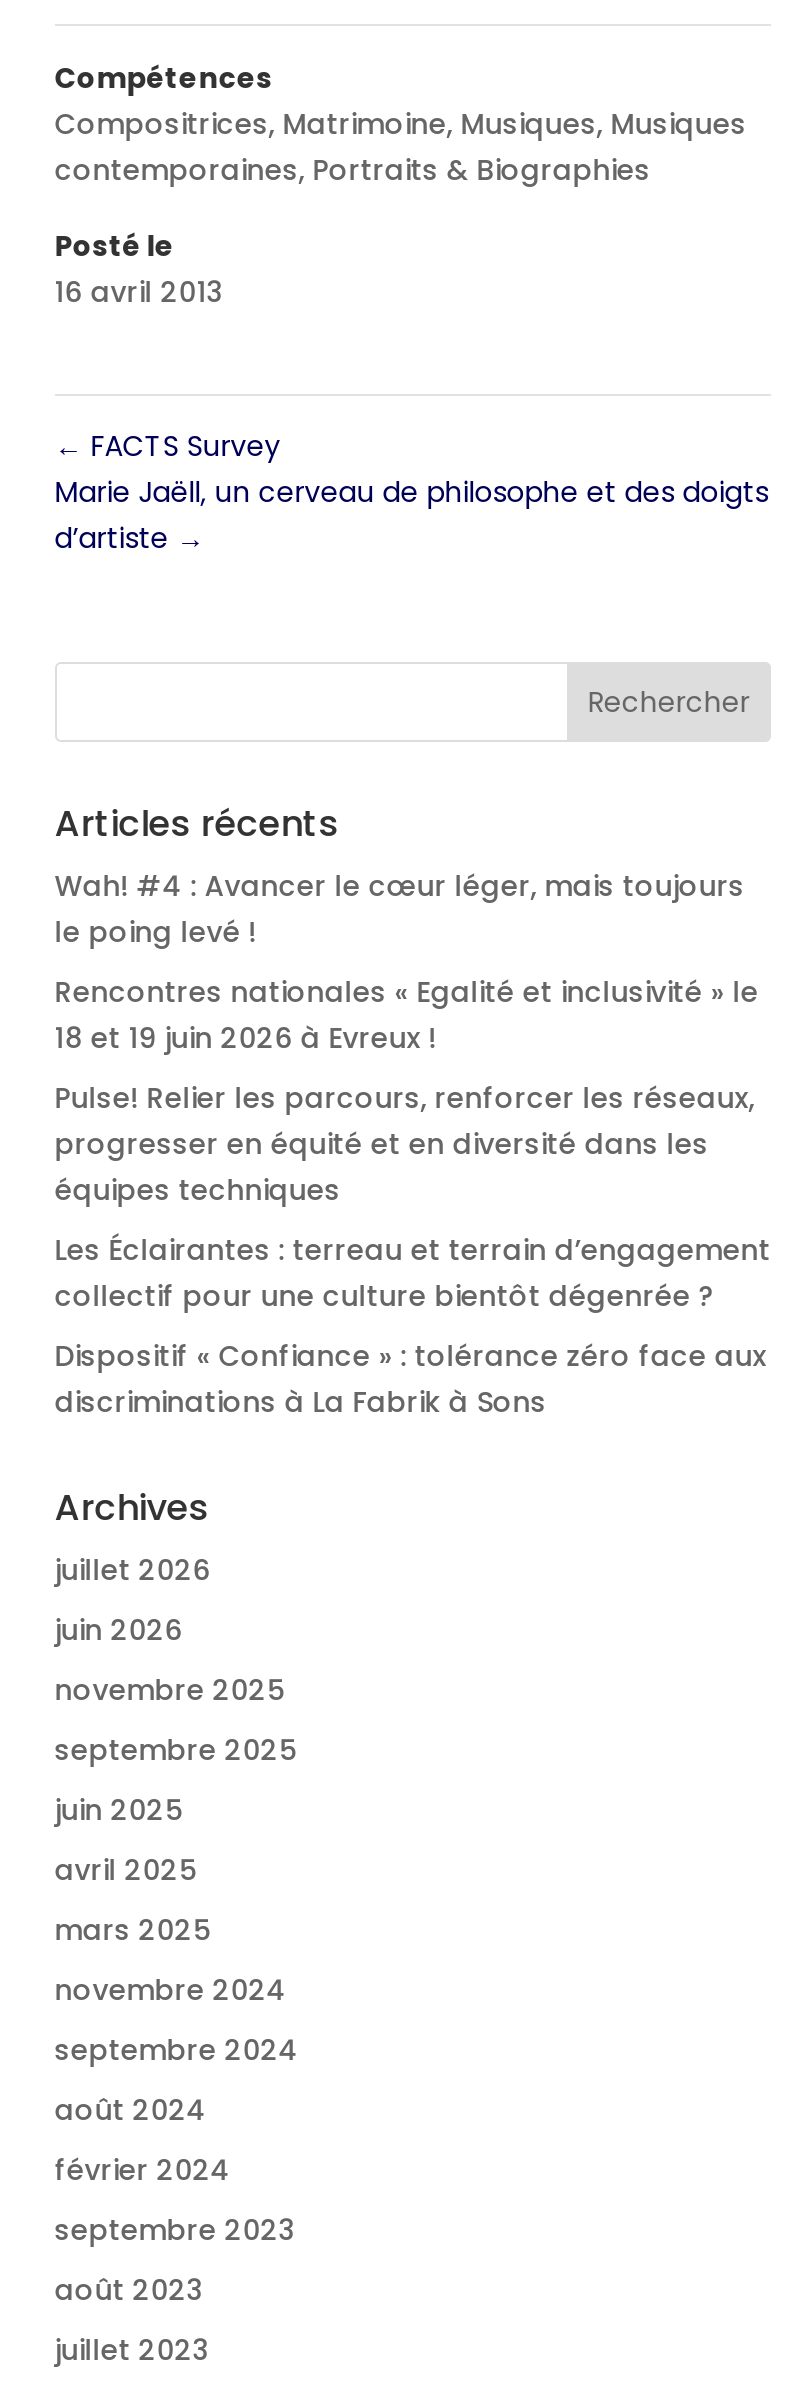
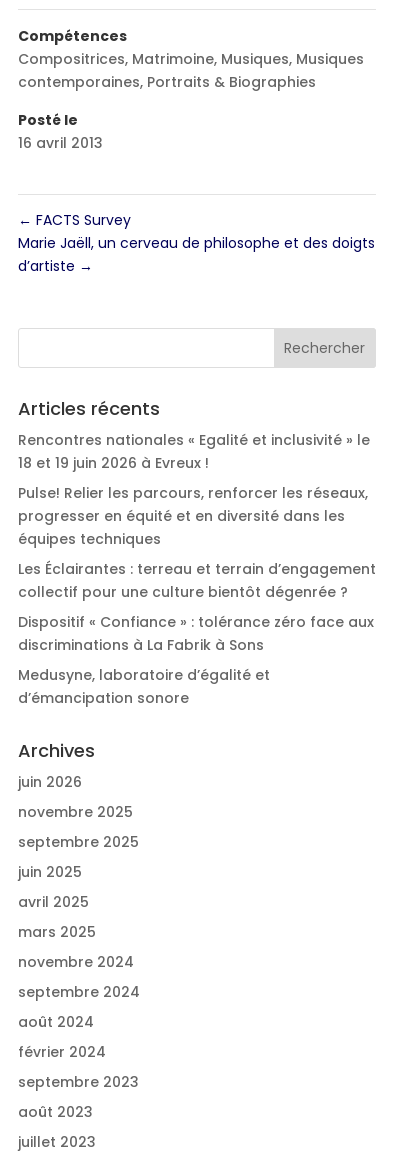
[55,865,745,951] Wah! #4 : Avancer le cœur léger, mais toujours | le poing levé ! -> none
moved [55,971,771,1421] -> [18,430,376,655]: Rencontres nationales « Egalité et inclusivité » le | 18 et 19 juin 2026 à Evreux ! | Pulse! Relier les parcours, renforcer les réseaux, | ... | Dispositif « Confiance » : tolérance zéro face aux | discriminations à La Fabrik à Sons
none -> [18,665,270,708] Medusyne, laboratoire d’égalité et | d’émancipation sonore
[55,1549,211,1589] juillet 2026 -> none

